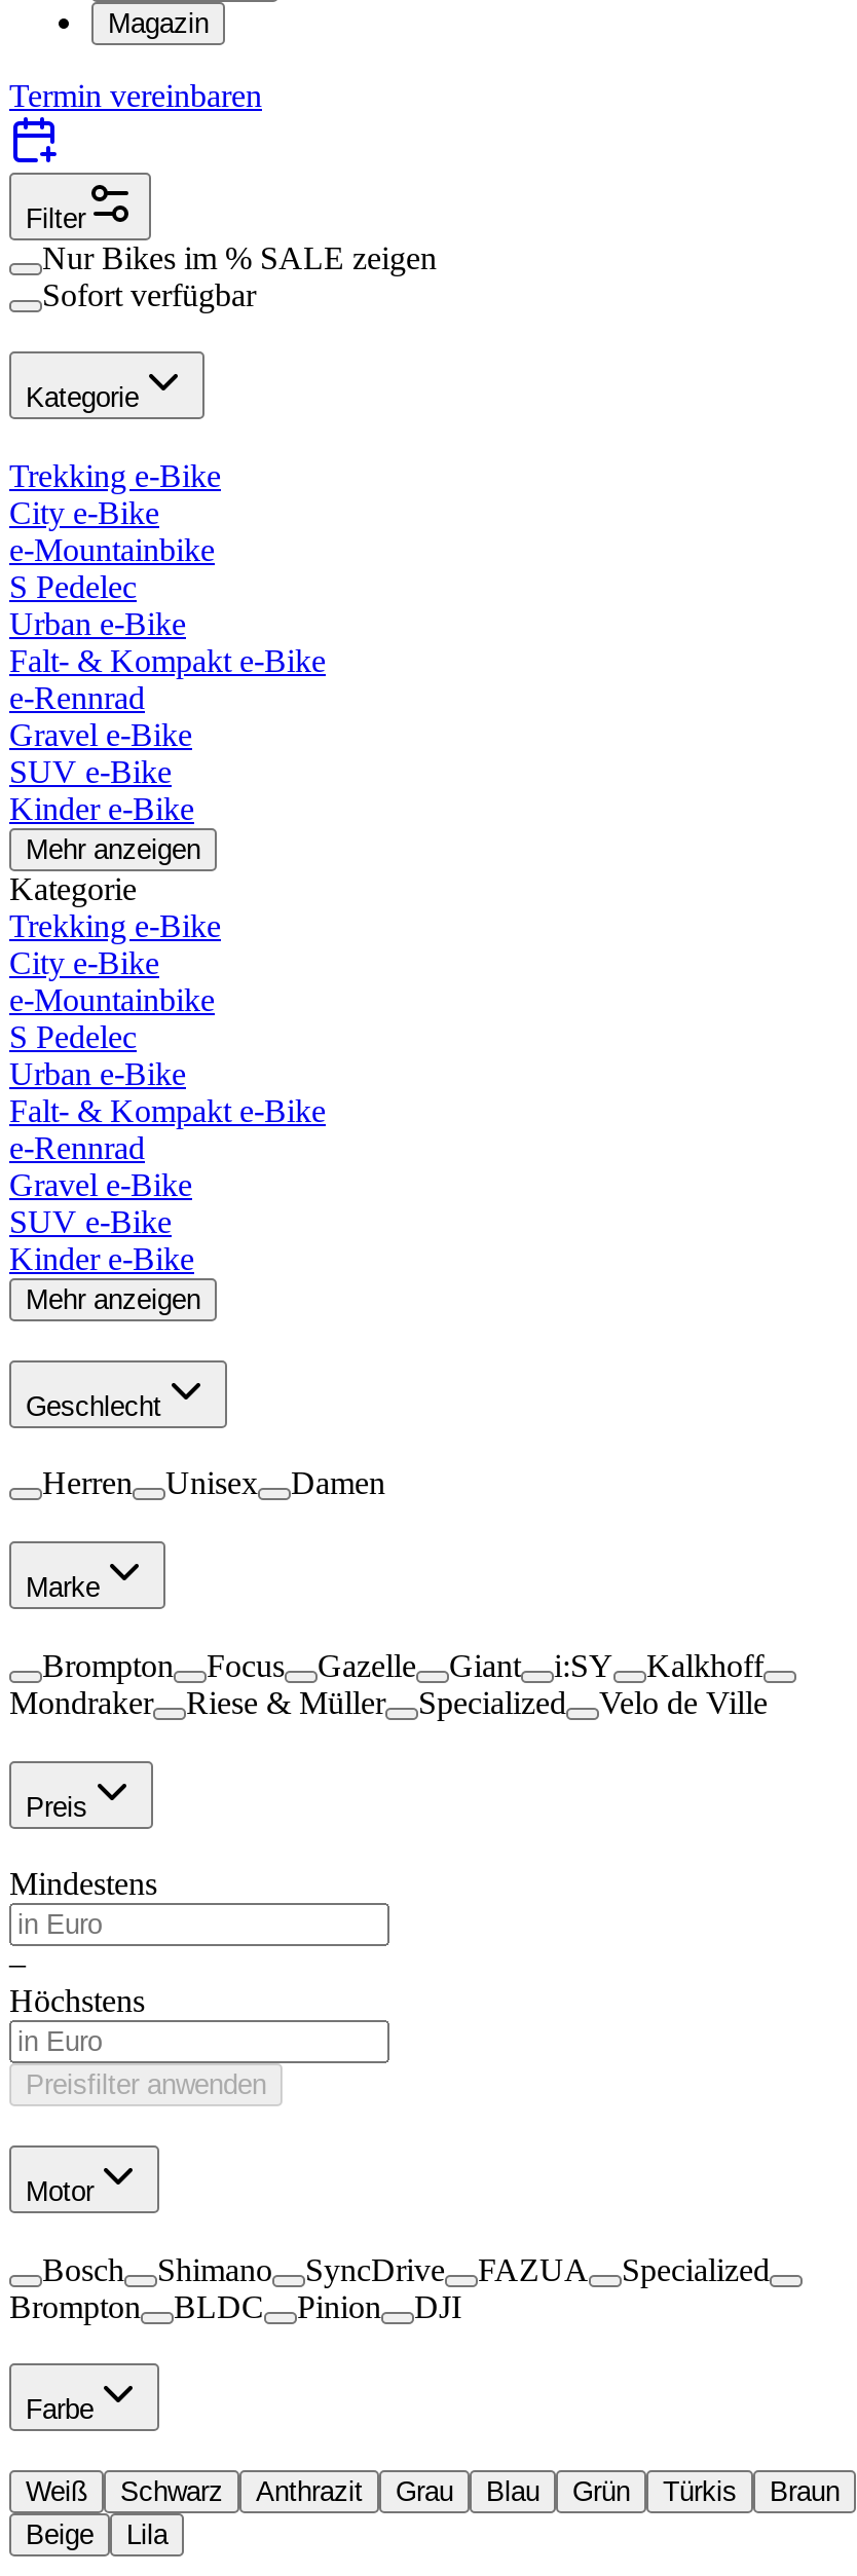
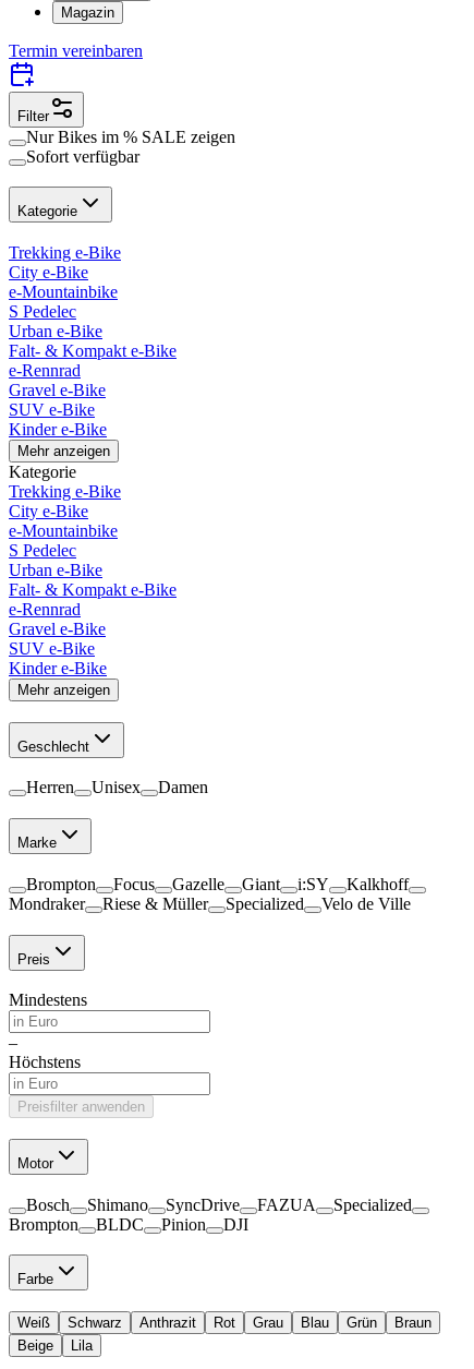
[663,2477,737,2508] Türkis -> none
none -> [214,1315,235,1331] Rot

